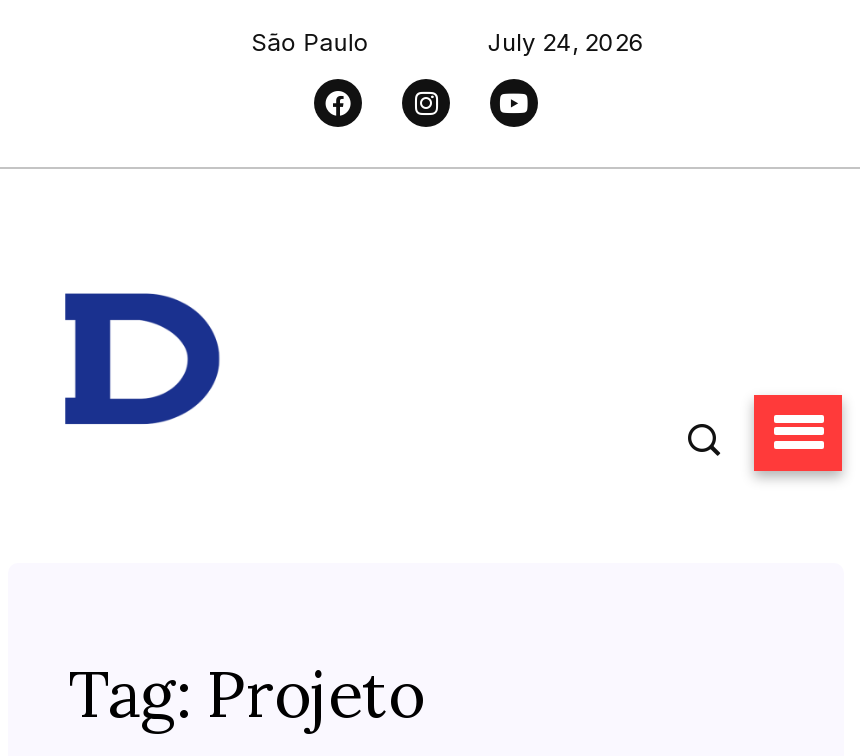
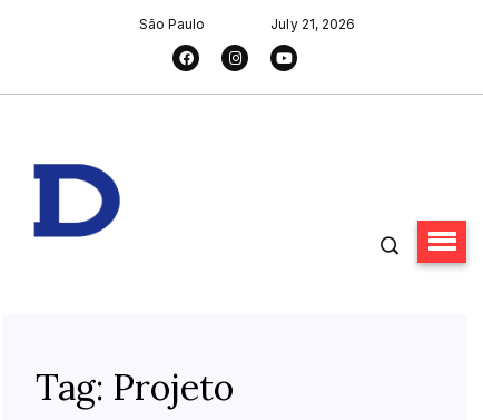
[488,27,645,57] July 24, 2026 -> [271,16,355,32] July 21, 2026

